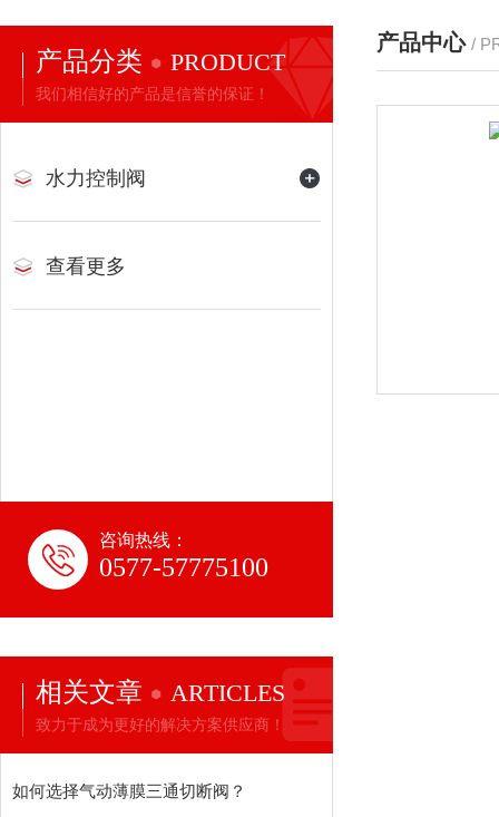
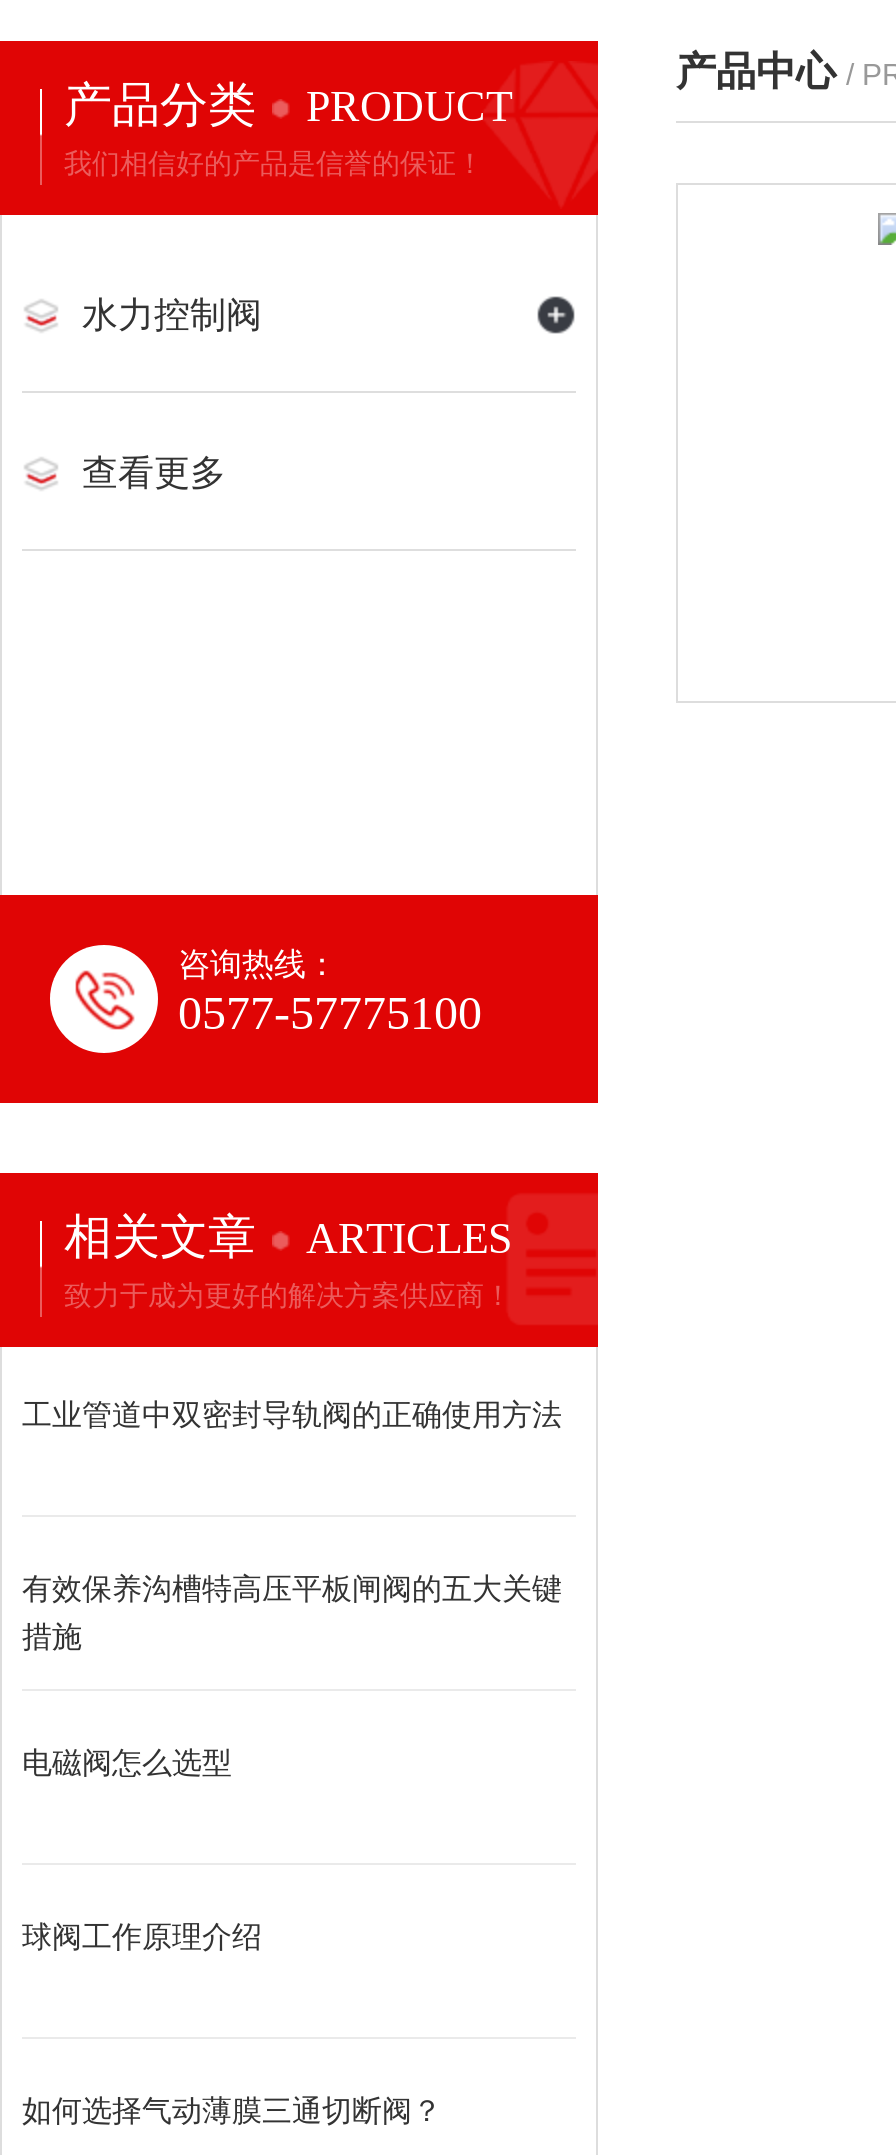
none -> [22,1397,562,1431] 工业管道中双密封导轨阀的正确使用方法
none -> [22,1571,562,1653] 有效保养沟槽特高压平板闸阀的五大关键 | 措施
none -> [22,1745,232,1779] 电磁阀怎么选型
none -> [22,1919,262,1953] 球阀工作原理介绍

